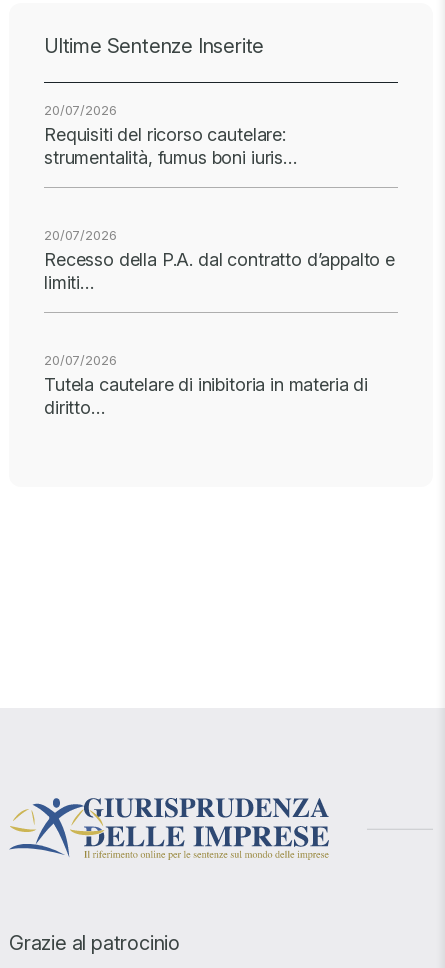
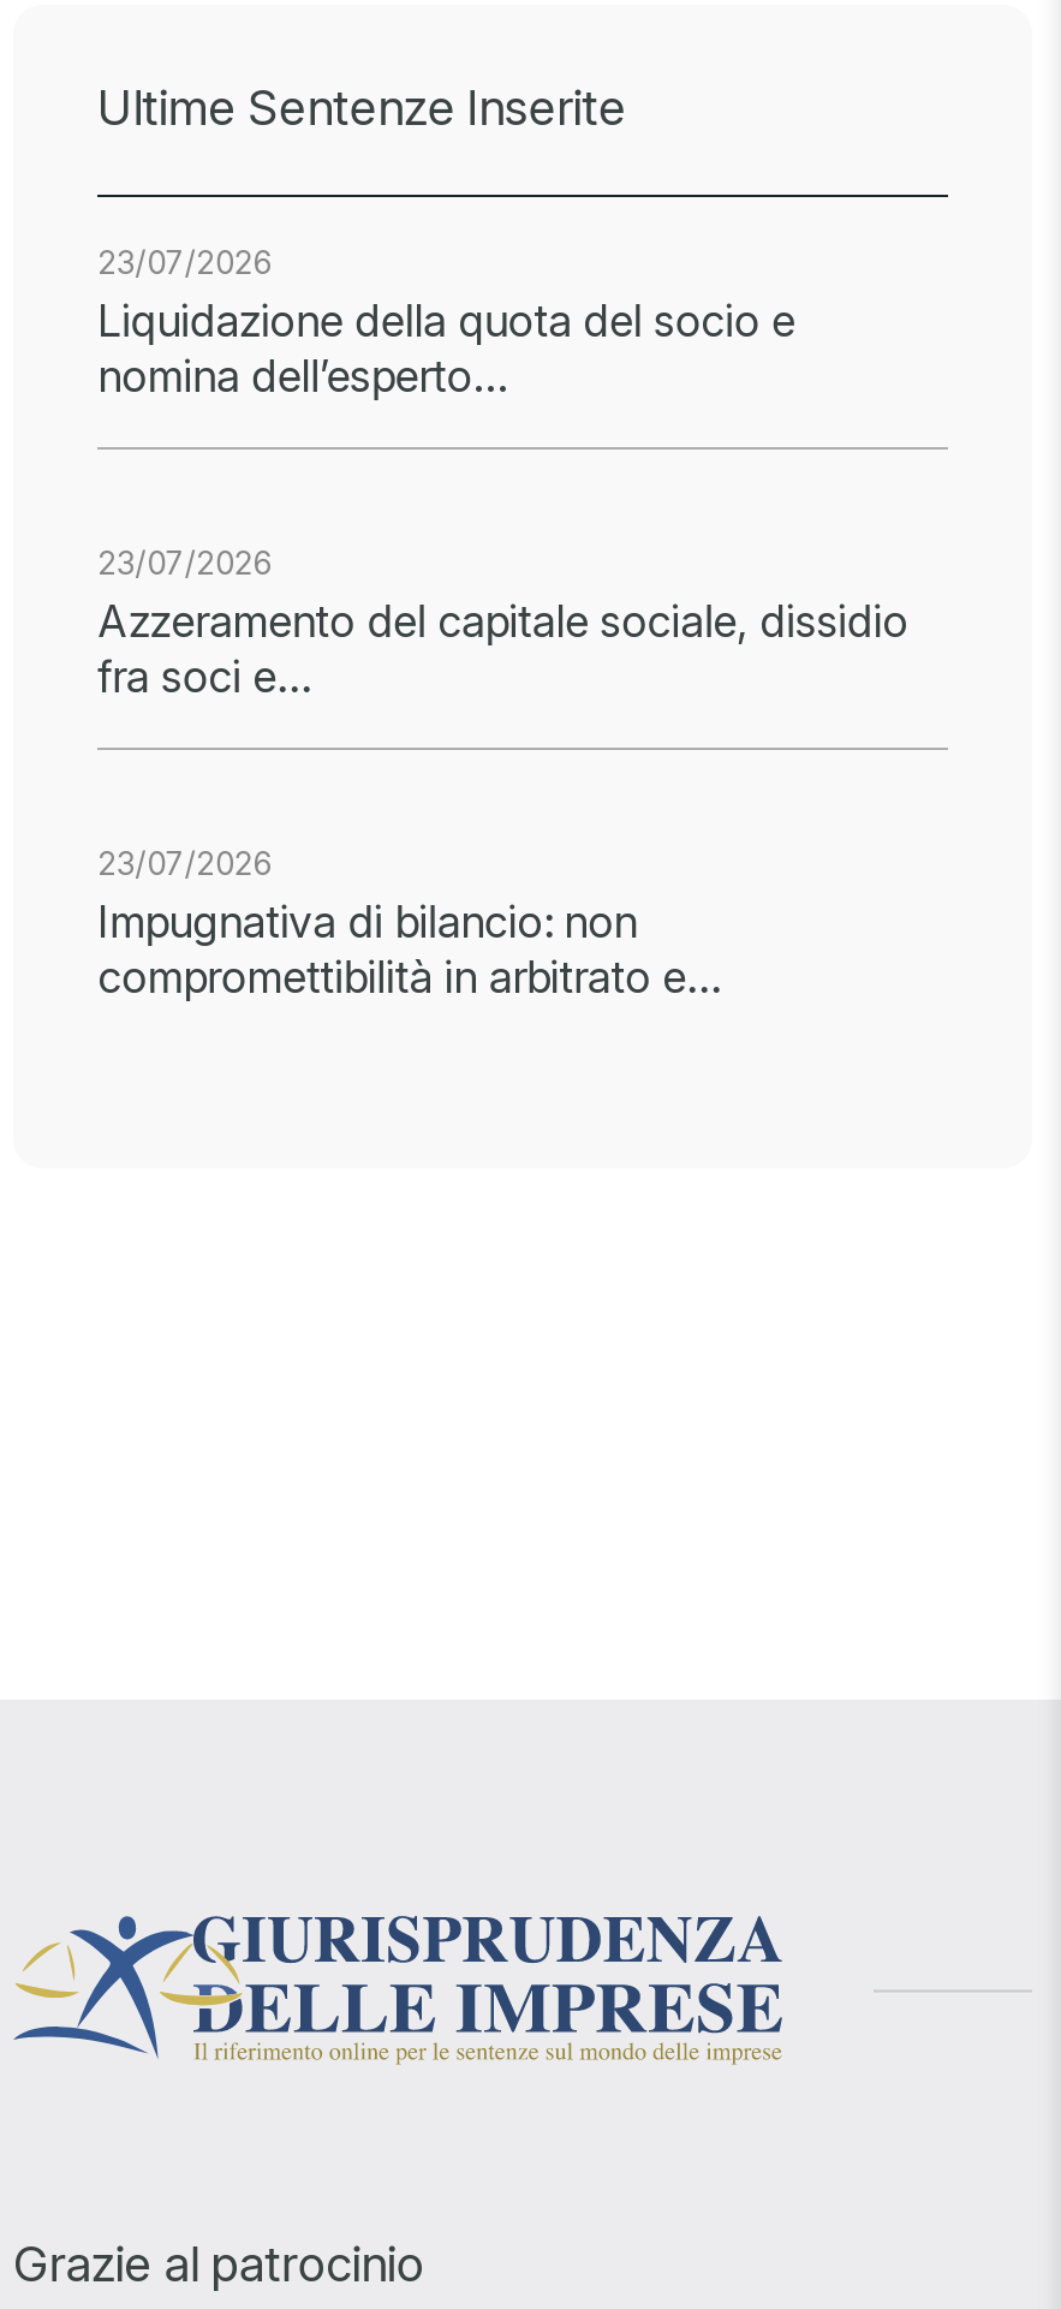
[44,102,297,168] 20/07/2026 | Requisiti del ricorso cautelare: | strumentalità, fumus boni iuris… -> [97,244,795,403] 23/07/2026 | Liquidazione della quota del socio e | nomina dell’esperto…
[44,227,395,293] 20/07/2026 | Recesso della P.A. dal contratto d’appalto e | limiti… -> [97,544,908,703] 23/07/2026 | Azzeramento del capitale sociale, dissidio | fra soci e…
[44,352,368,418] 20/07/2026 | Tutela cautelare di inibitoria in materia di | diritto… -> [97,845,719,1004] 23/07/2026 | Impugnativa di bilancio: non | compromettibilità in arbitrato e…

